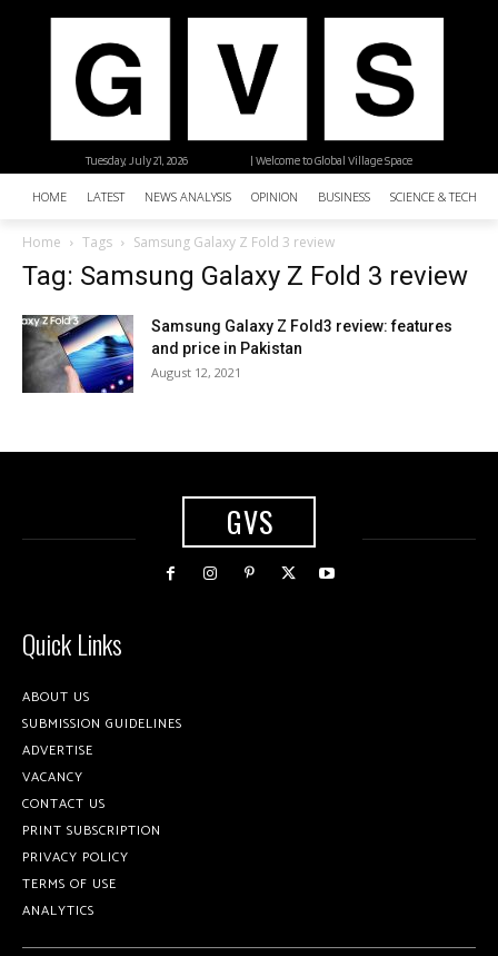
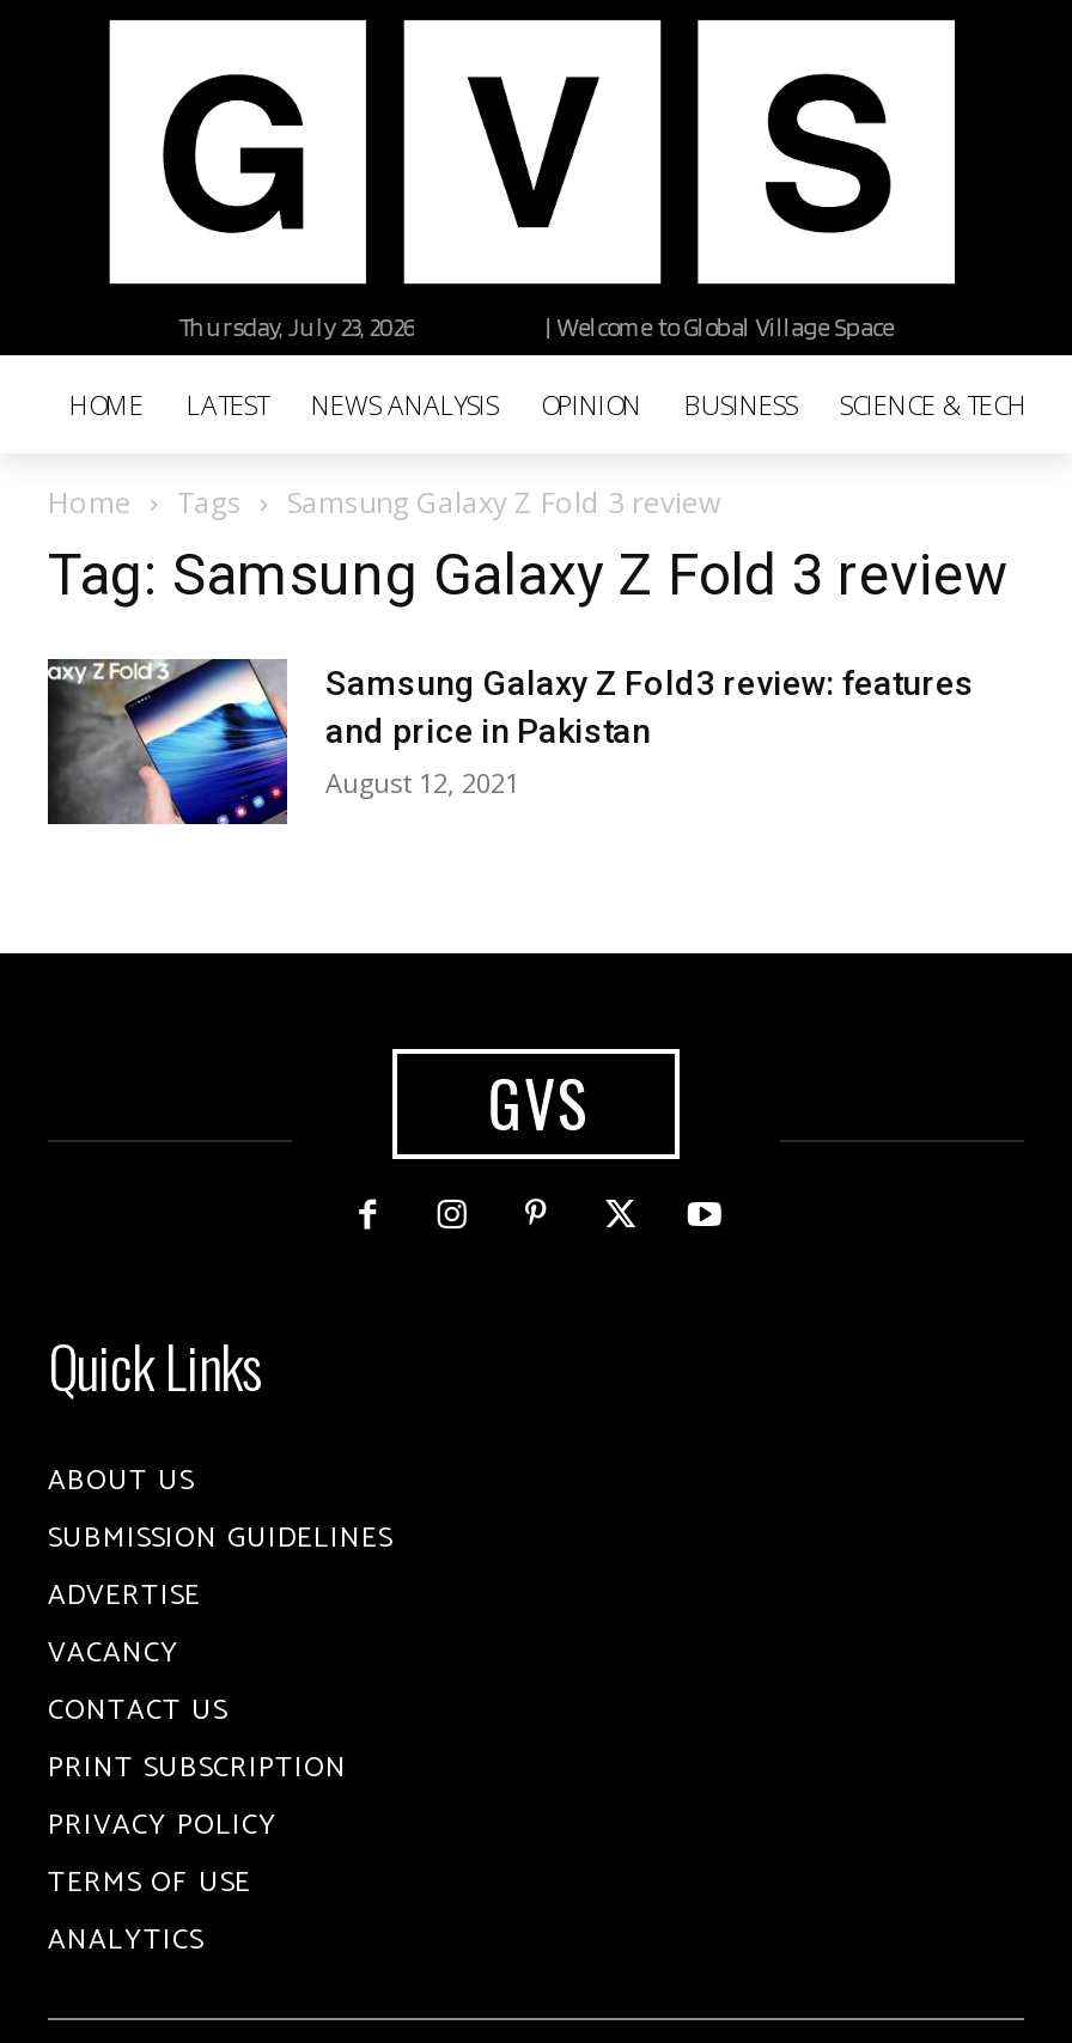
[85,153,188,168] Tuesday, July 21, 2026 -> [178,310,415,344] Thursday, July 23, 2026

